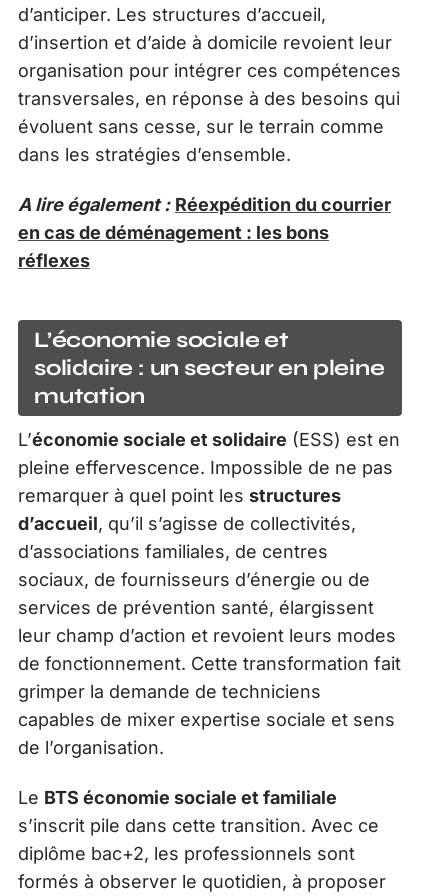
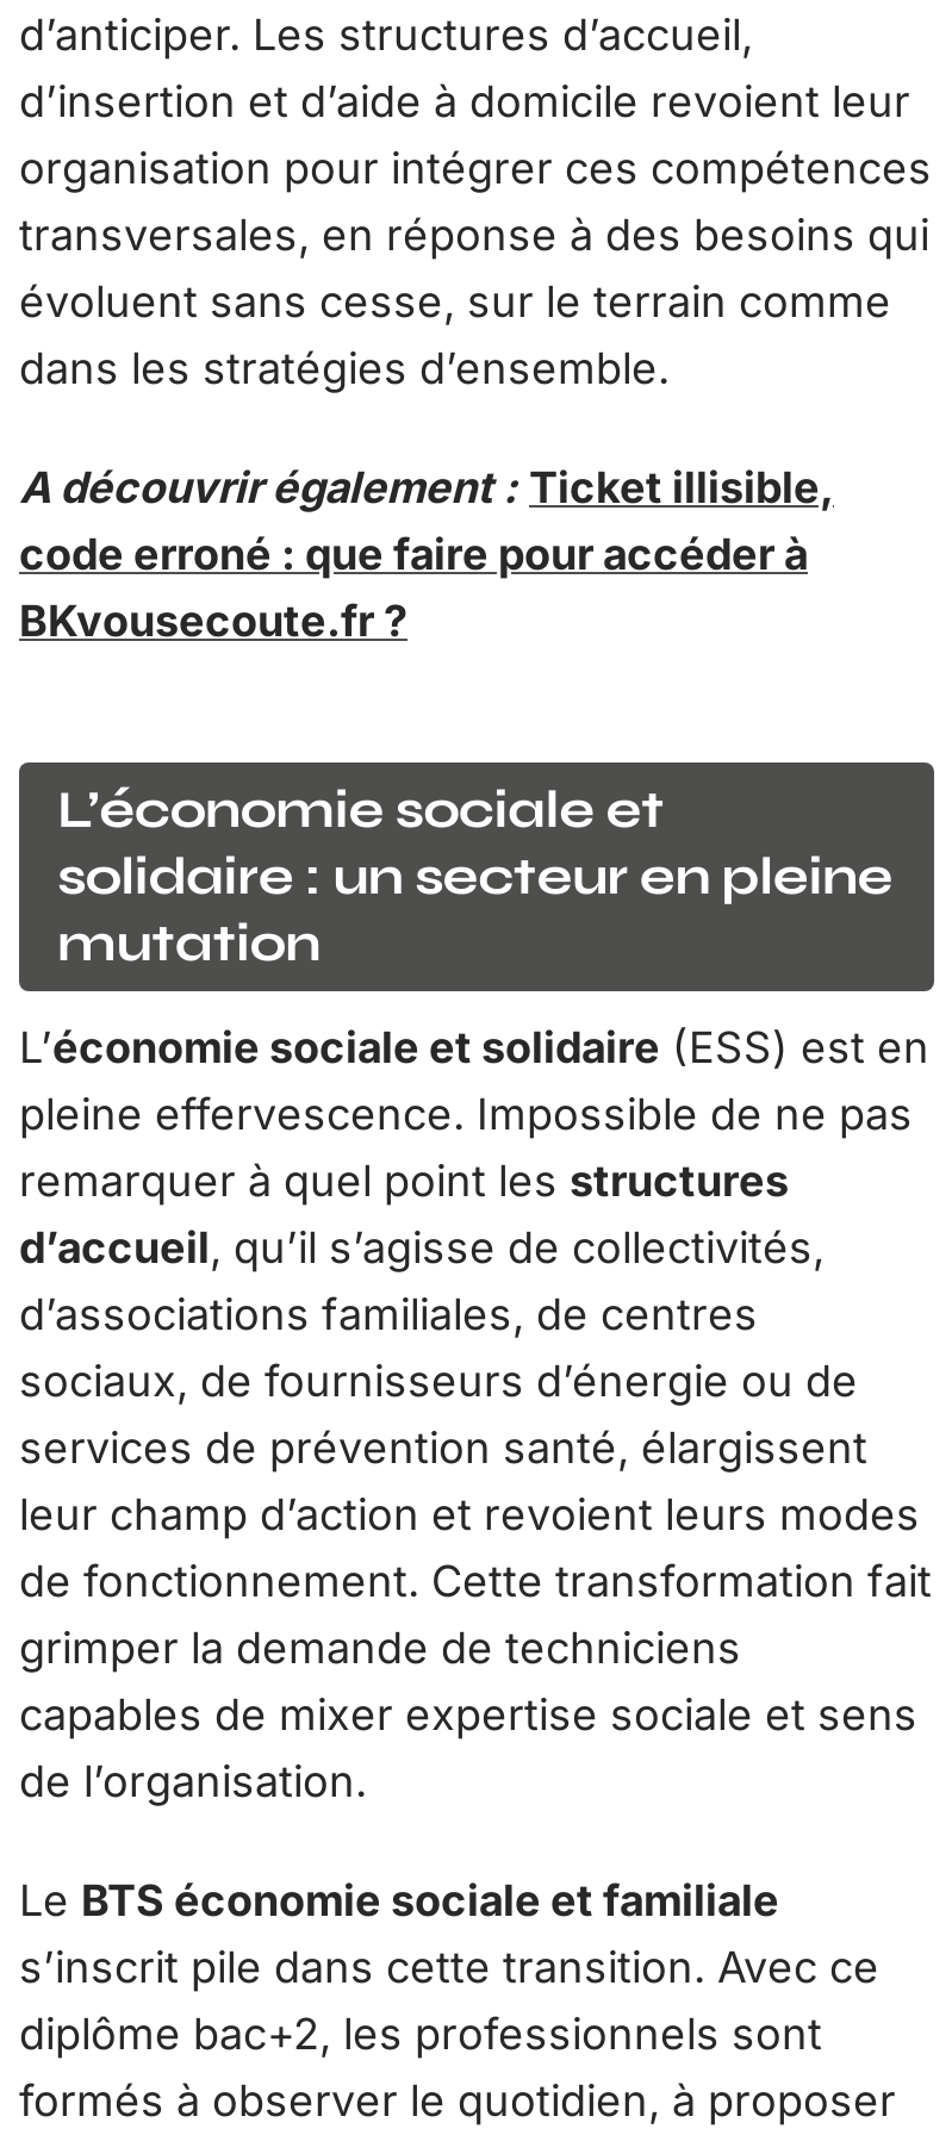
[18,194,391,271] A lire également : Réexpédition du courrier | en cas de déménagement : les bons | réflexes -> [19,463,834,647] A découvrir également : Ticket illisible, | code erroné : que faire pour accéder à | BKvousecoute.fr ?

